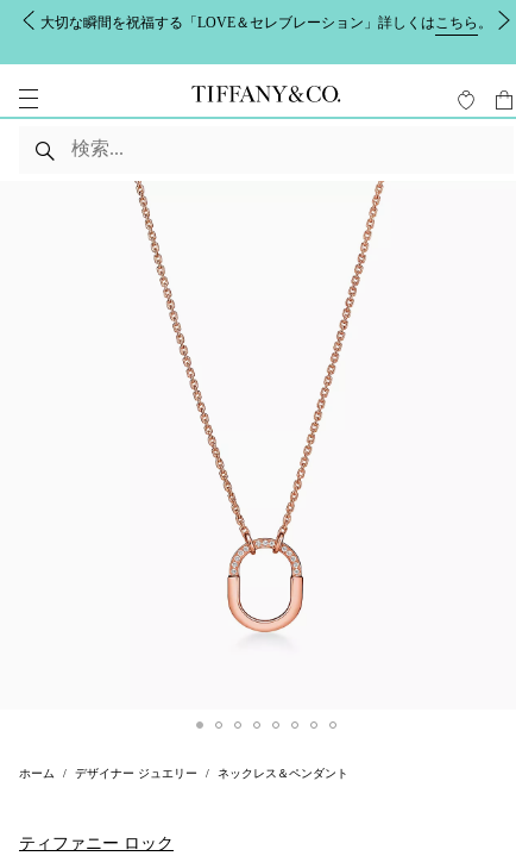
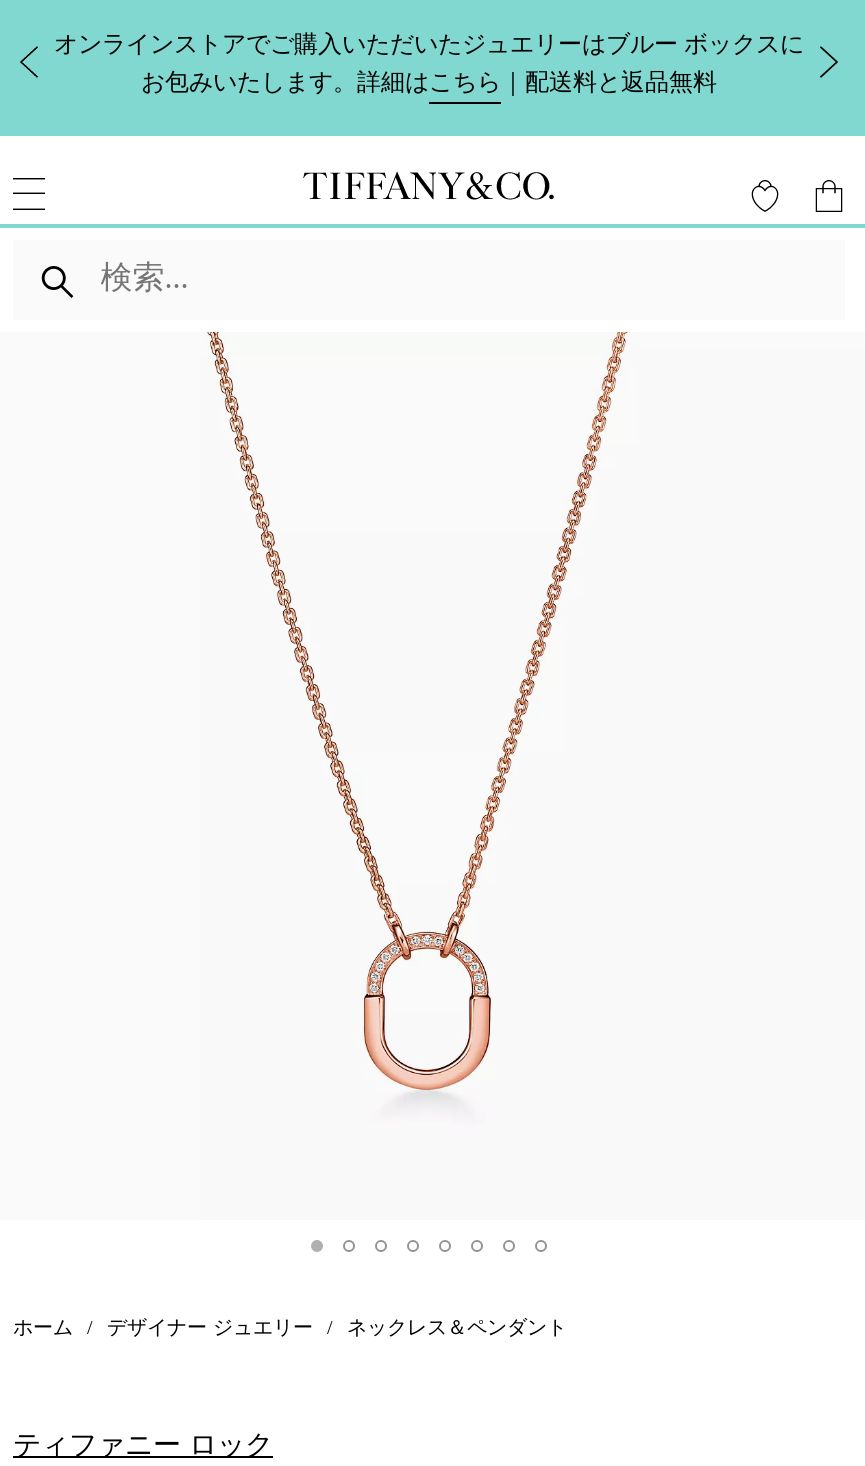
[40,14,492,30] 大切な瞬間を祝福する「LOVE＆セレブレーション」詳しくはこちら。 -> [54,30,804,96] オンラインストアでご購入いただいたジュエリーはブルー ボックスに | お包みいたします。詳細はこちら｜配送料と返品無料

